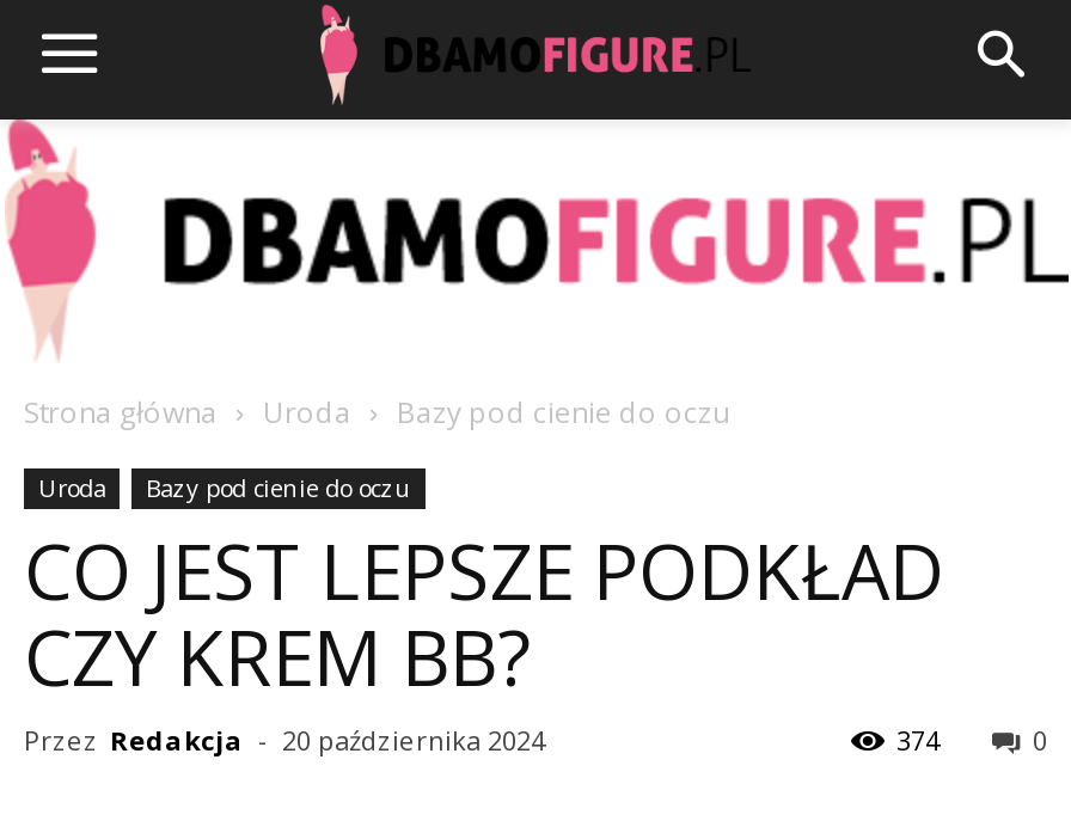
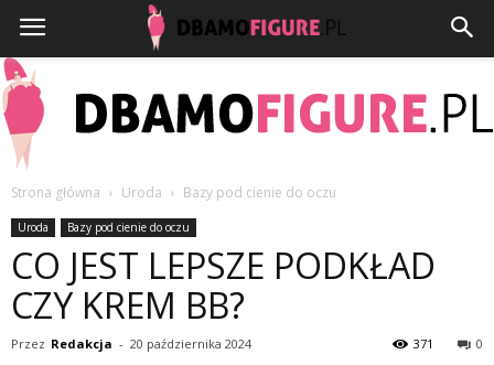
[896,722,940,758] 374 -> [414,335,433,352] 371

